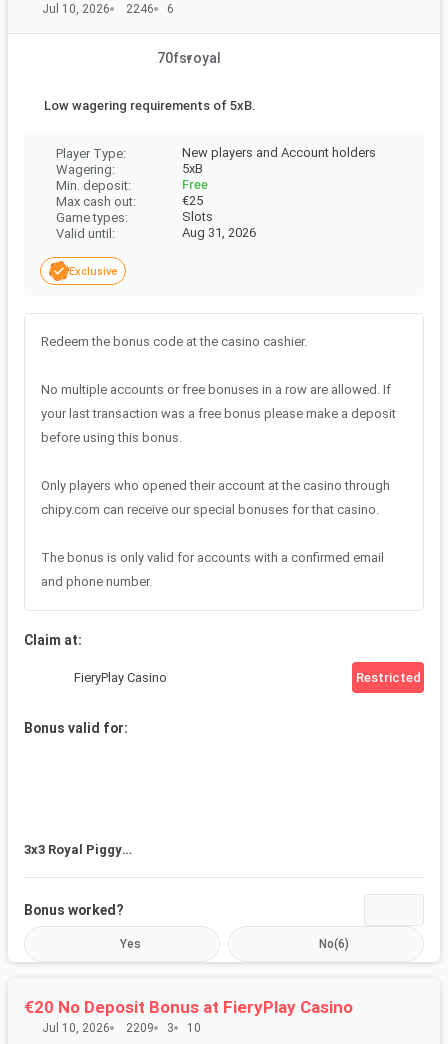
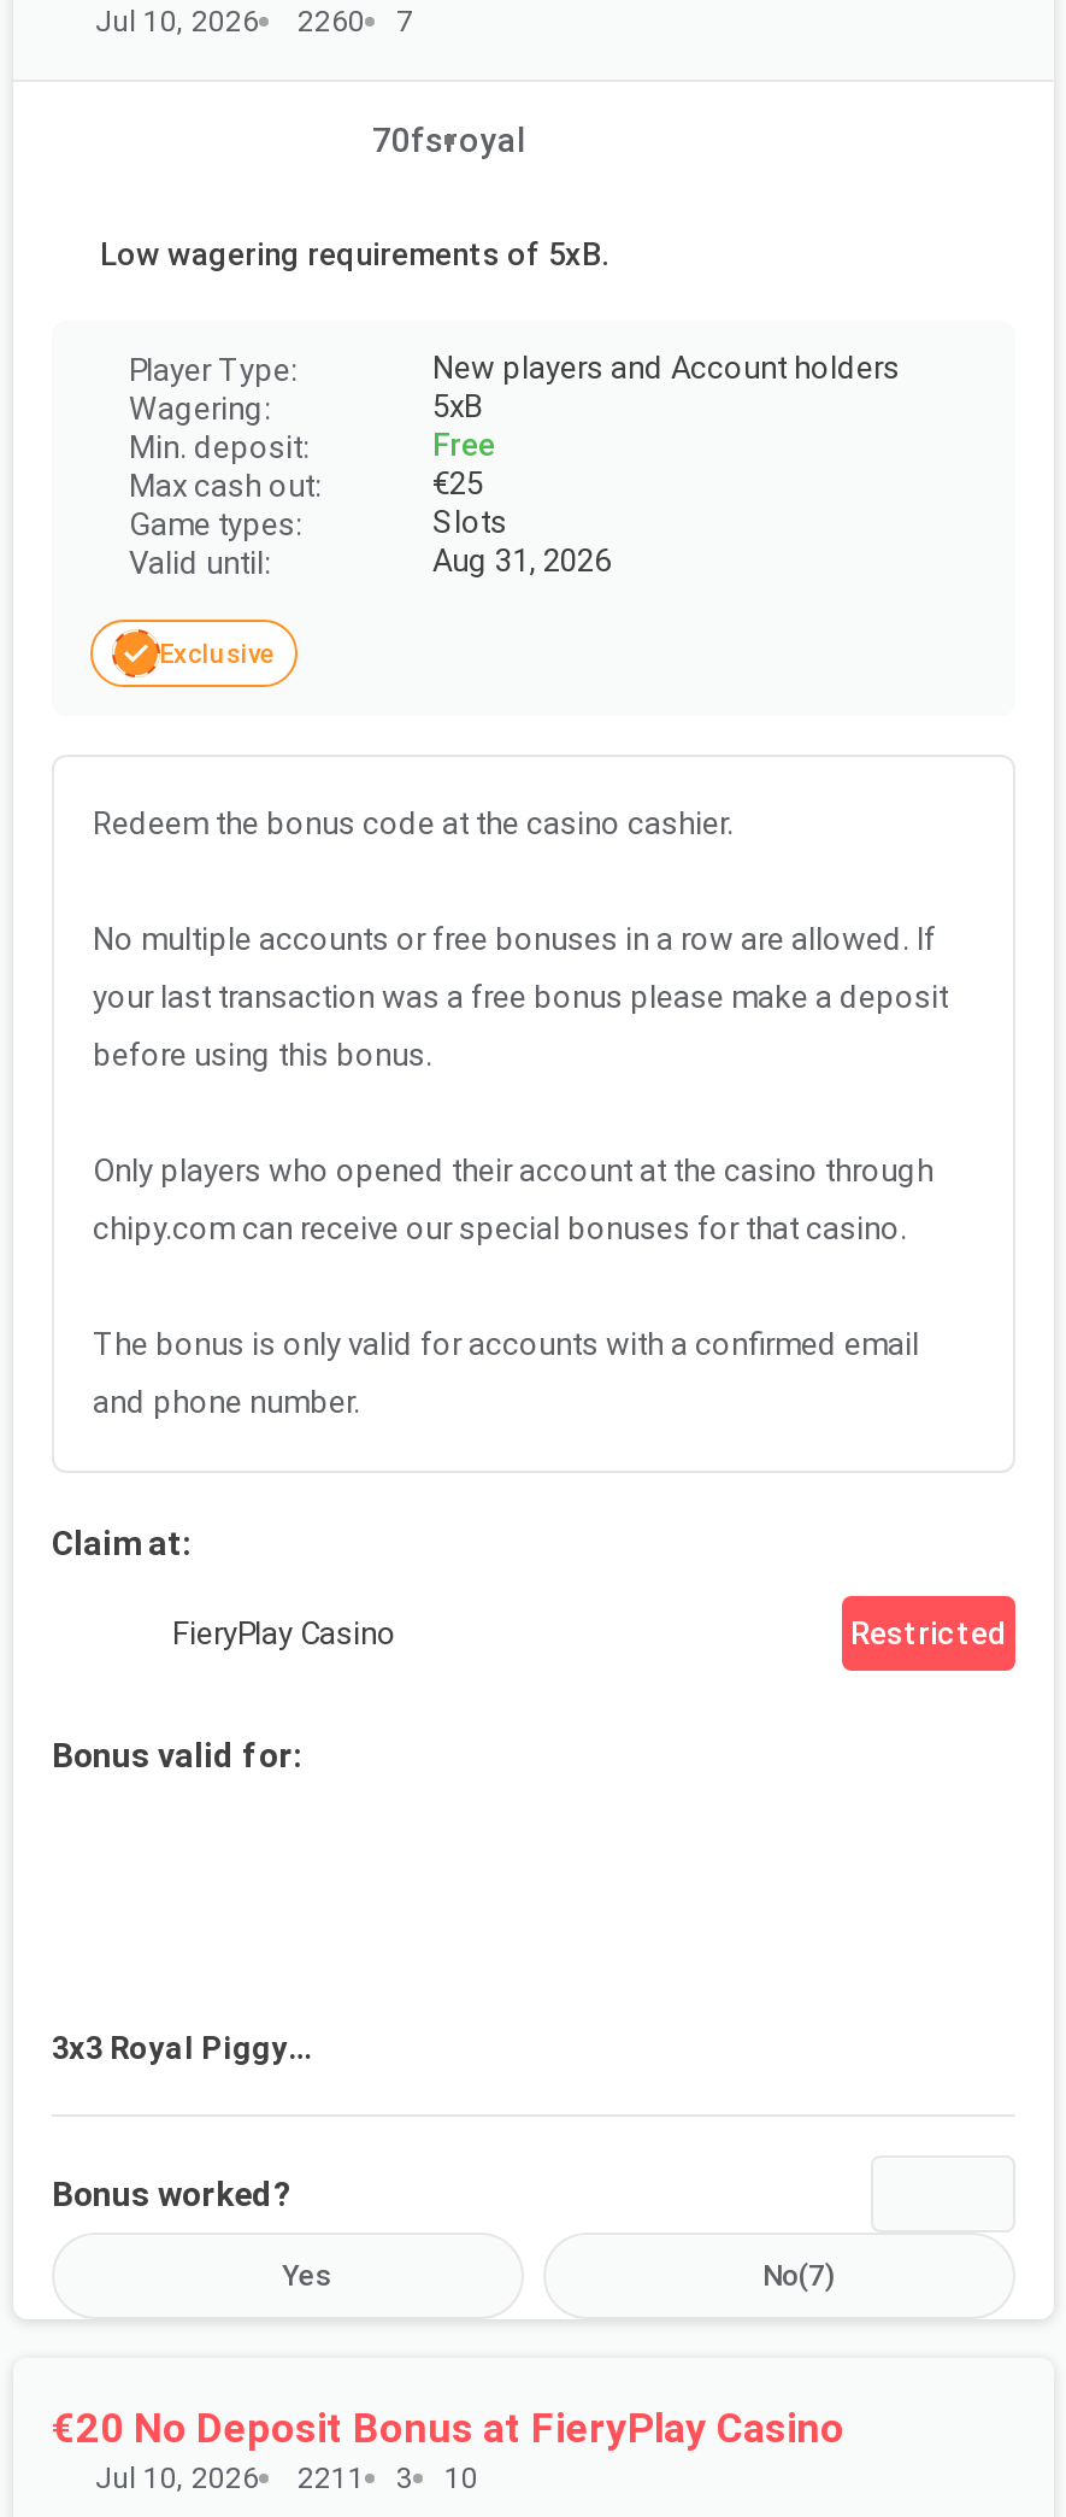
[126,2,154,16] 2246 -> [298,5,365,39] 2260
[167,2,174,16] 6 -> [396,5,413,39] 7
[319,937,349,951] No(6) -> [762,2259,835,2293] No(7)
[42,1021,201,1035] Jul 10, 2026 2209 3 10 -> [95,2462,478,2495] Jul 10, 2026 2211 3 10

